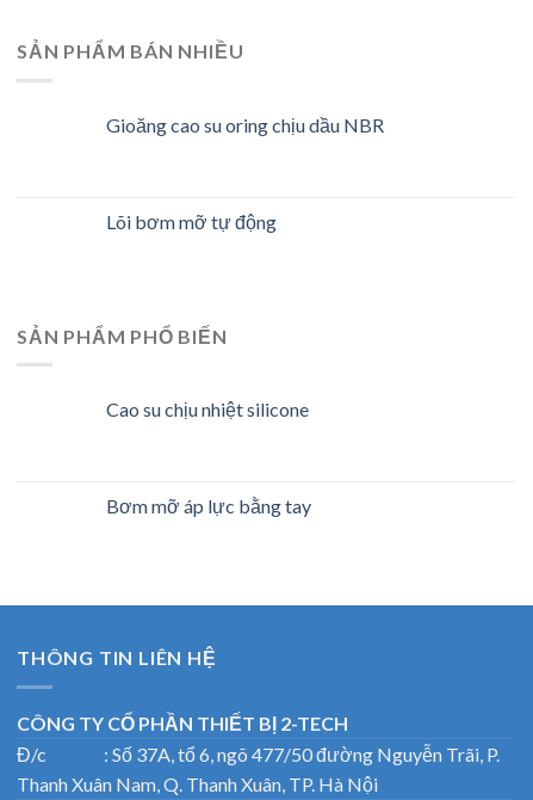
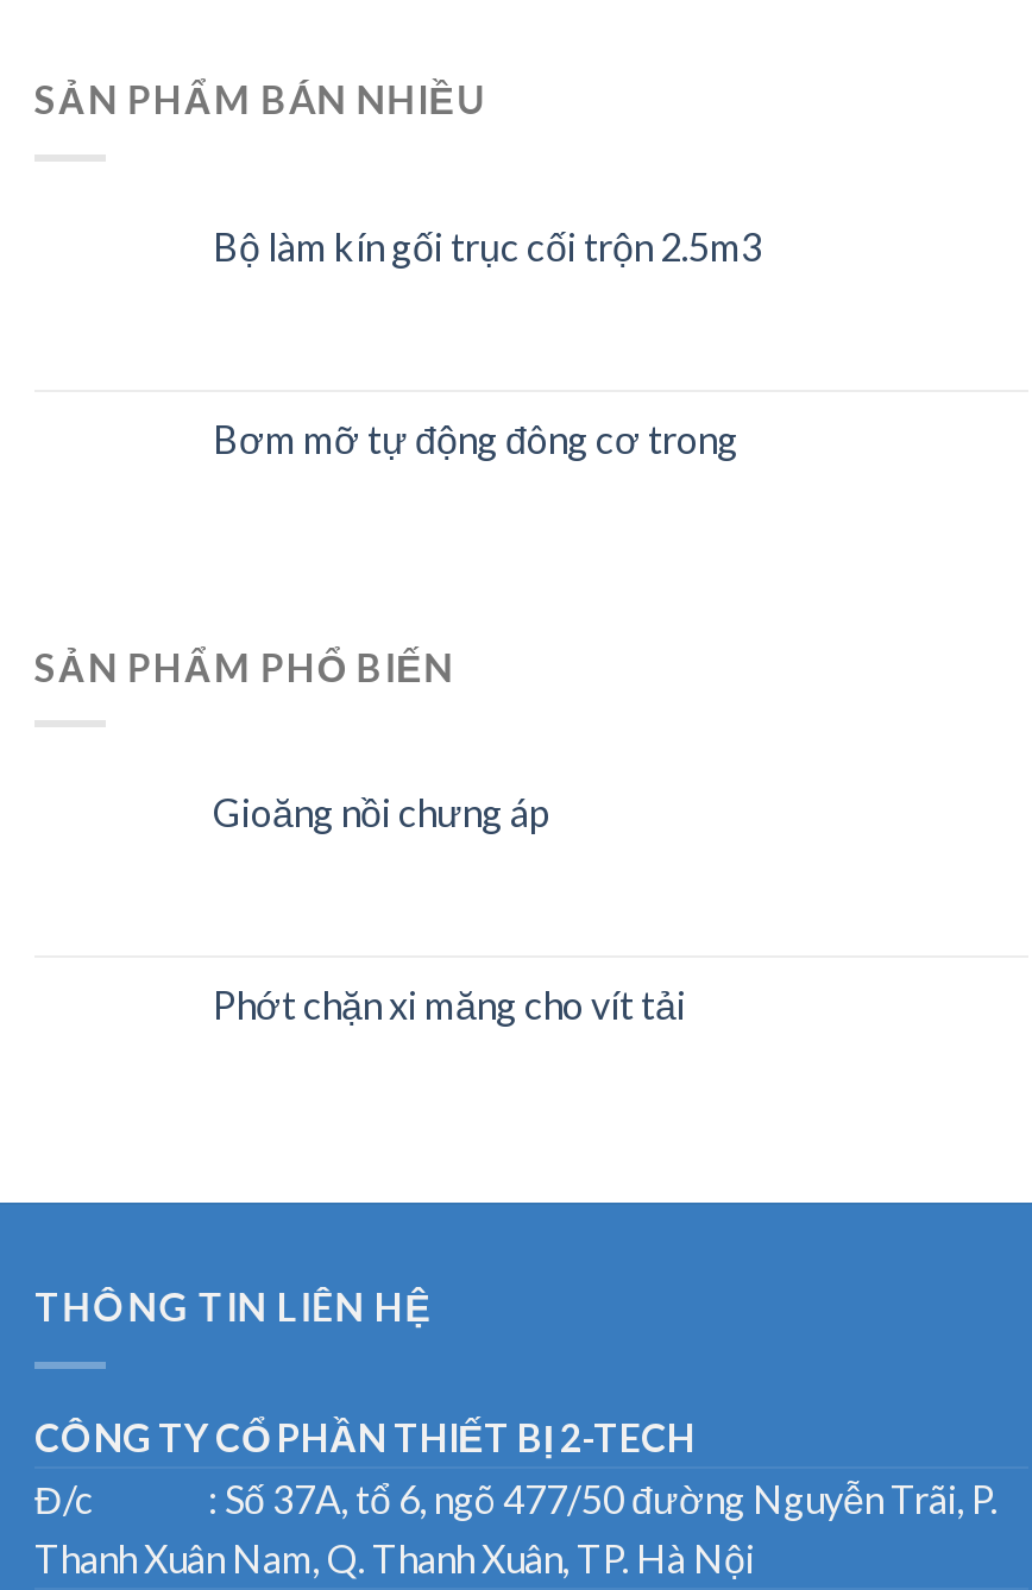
[106,113,384,136] Gioăng cao su oring chịu dầu NBR -> [213,223,762,268] Bộ làm kín gối trục cối trộn 2.5m3
[106,210,277,232] Lõi bơm mỡ tự động -> [213,415,738,460] Bơm mỡ tự động đông cơ trong
[106,398,309,421] Cao su chịu nhiệt silicone -> [213,790,550,835] Gioăng nồi chưng áp
[106,495,311,517] Bơm mỡ áp lực bằng tay -> [213,982,686,1027] Phớt chặn xi măng cho vít tải

